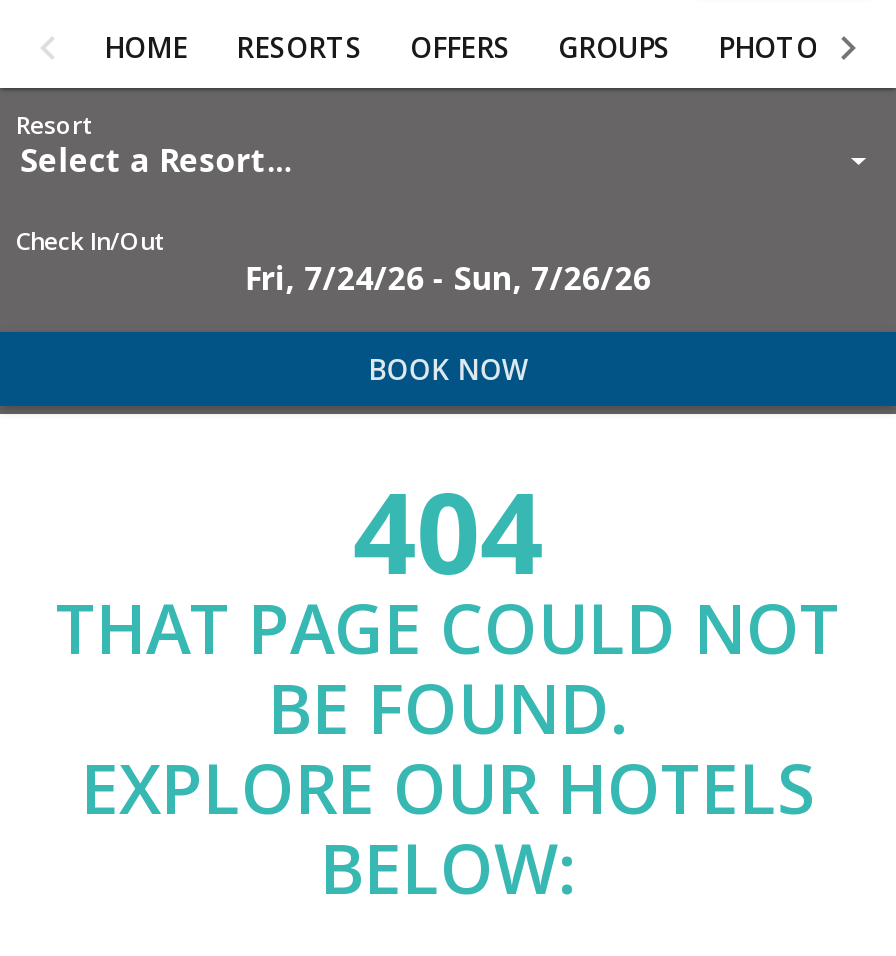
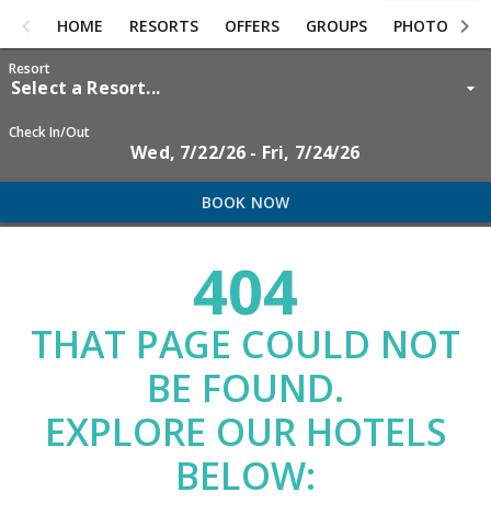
[245,256,651,300] Fri, 7/24/26 - Sun, 7/26/26 -> [131,140,360,164] Wed, 7/22/26 - Fri, 7/24/26

